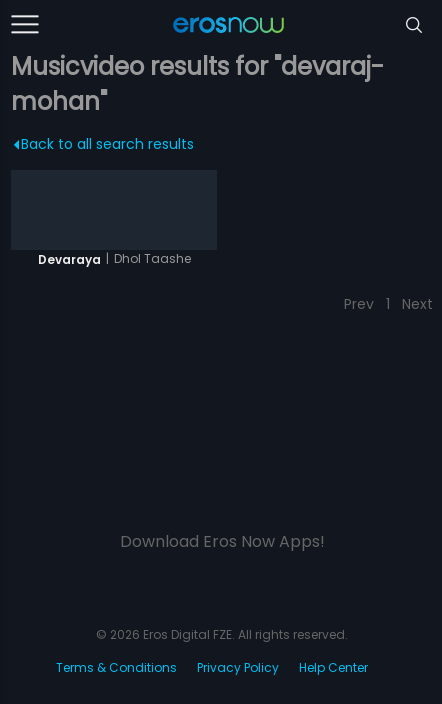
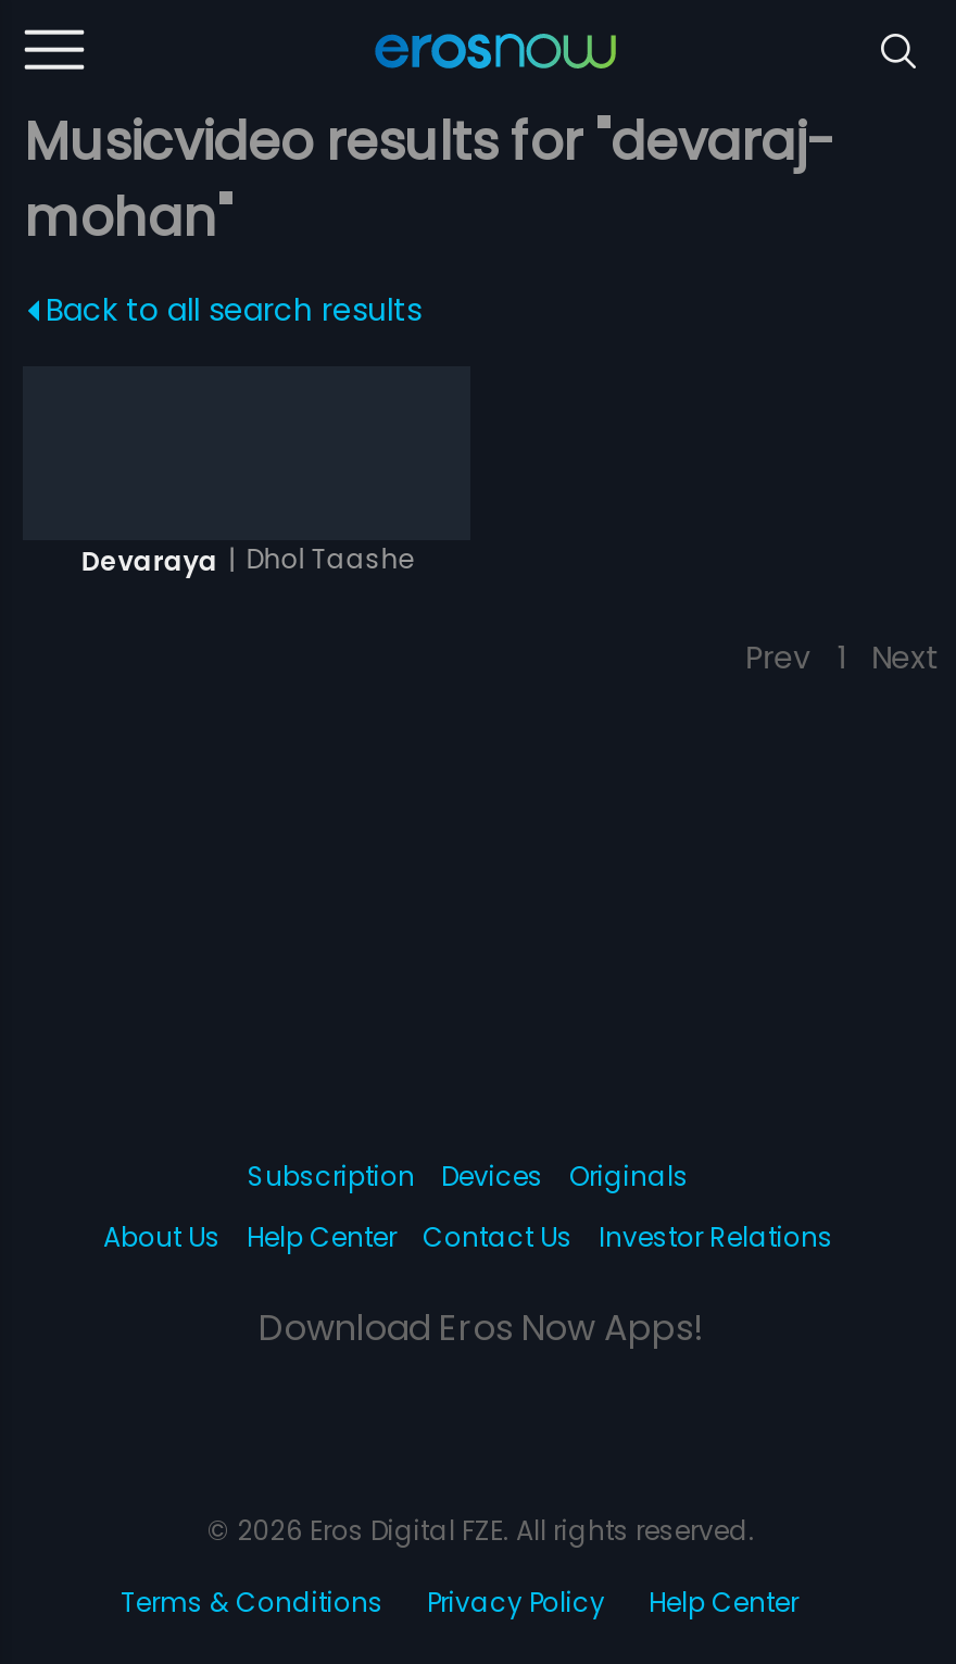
none -> [103,1158,833,1255] Subscription | Devices | Originals | About Us | Help Center | Contact Us | Investor Relations

